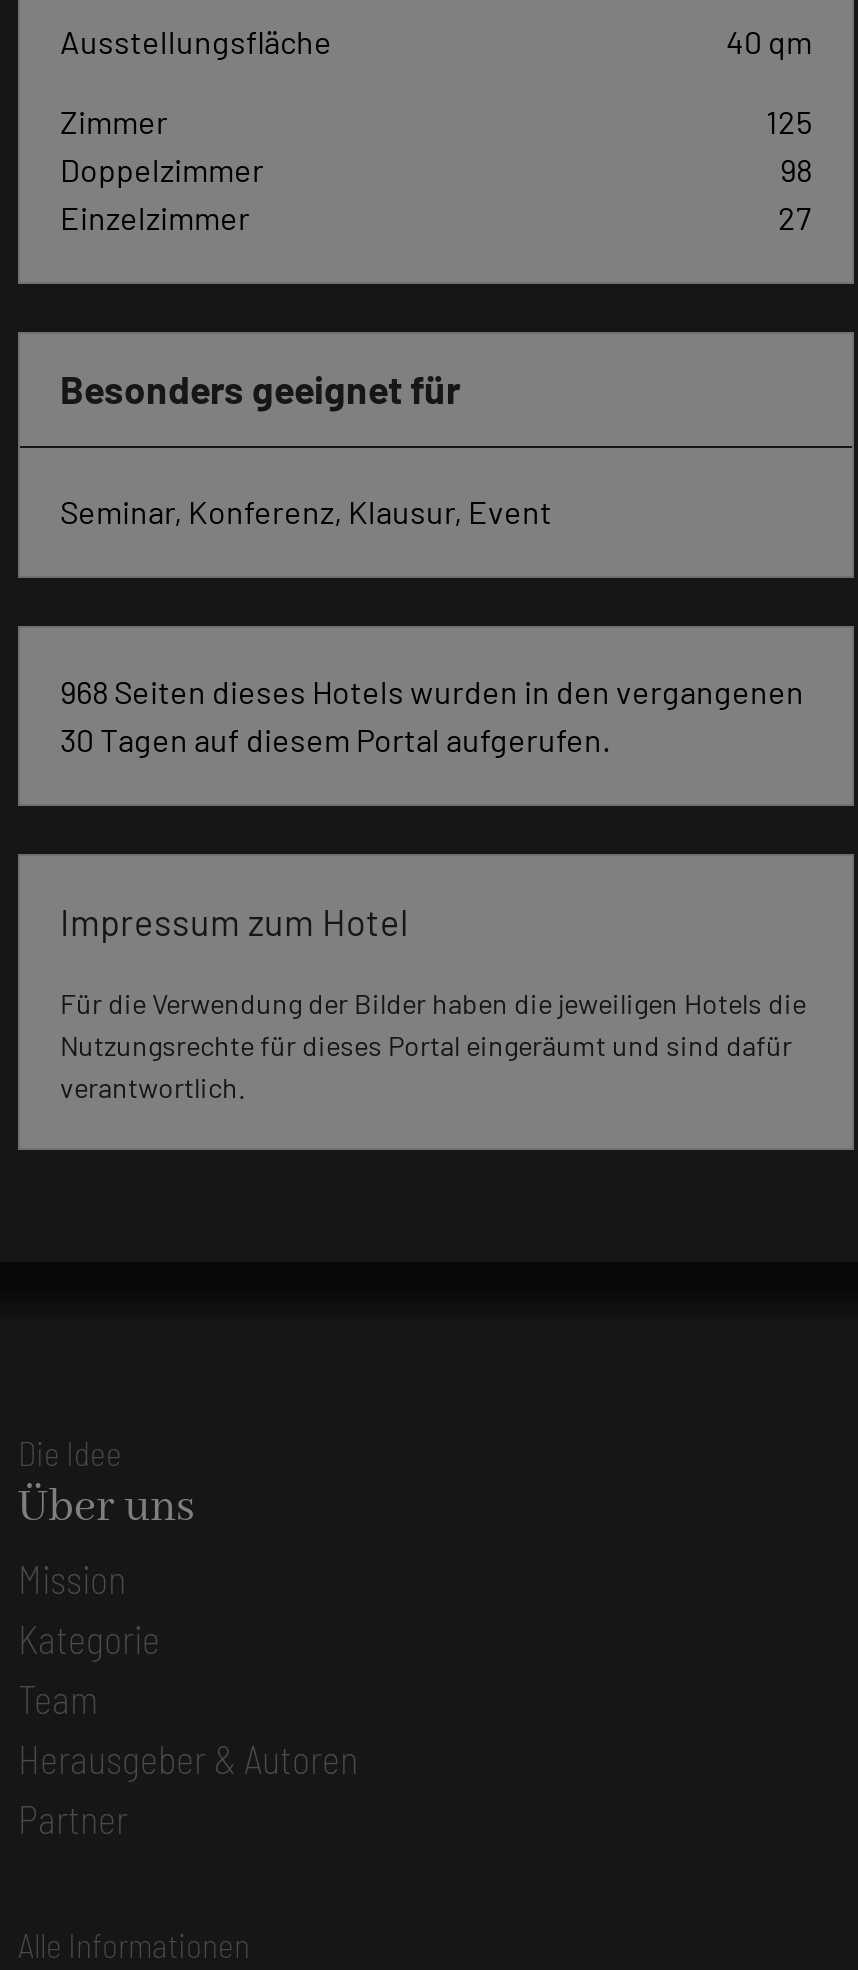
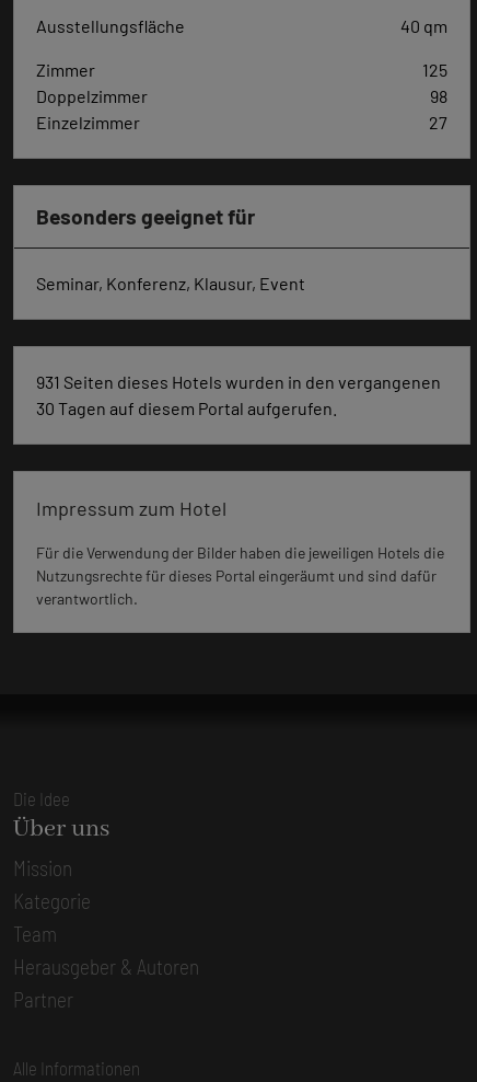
[60,673,804,711] 968 Seiten dieses Hotels wurden in den vergangenen -> [36,372,441,392] 931 Seiten dieses Hotels wurden in den vergangenen

